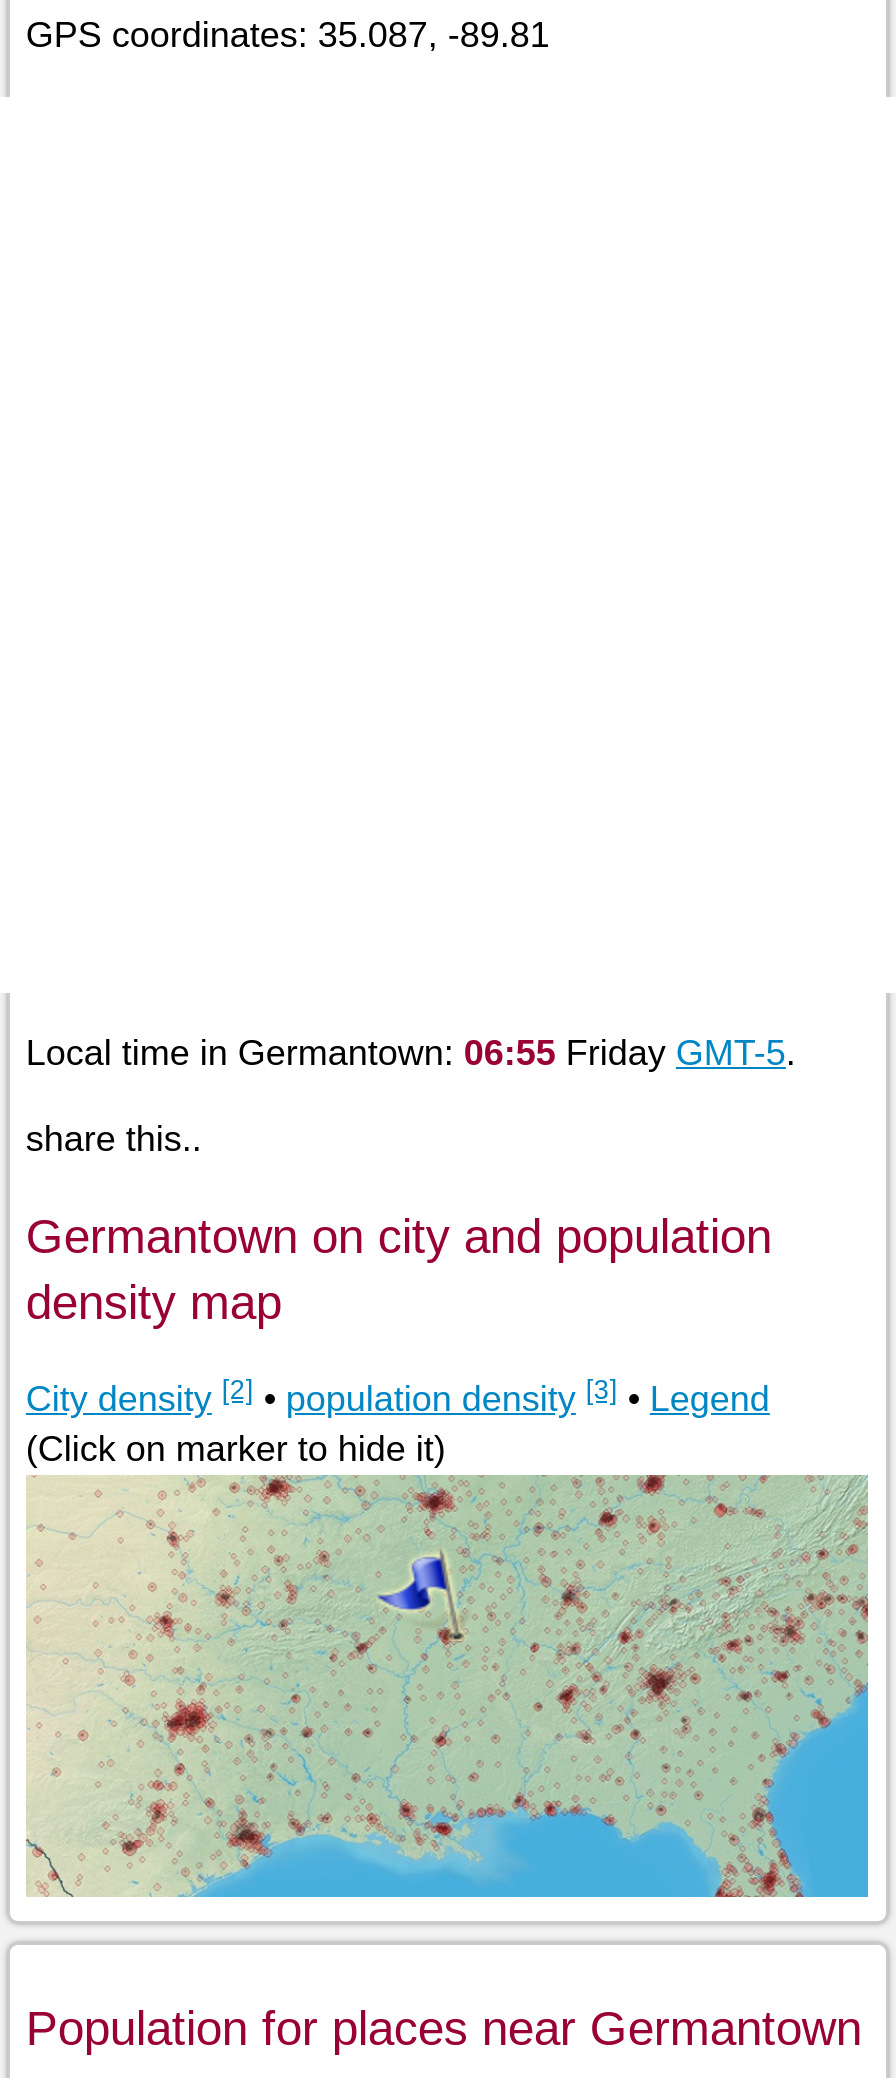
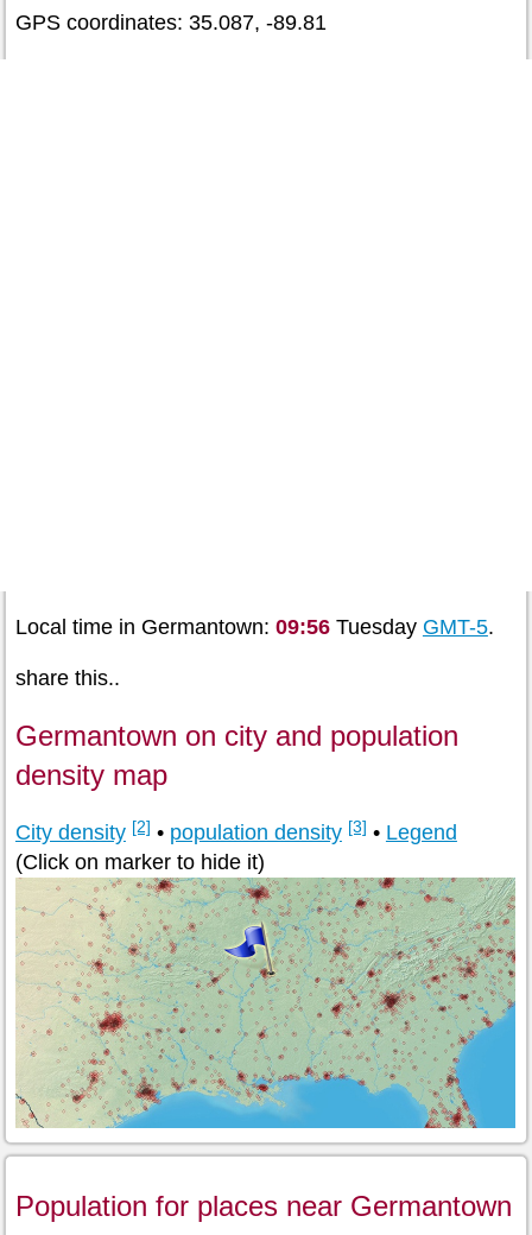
[26,1032,796,1072] Local time in Germantown: 06:55 Friday GMT-5. -> [15,615,494,638] Local time in Germantown: 09:56 Tuesday GMT-5.

